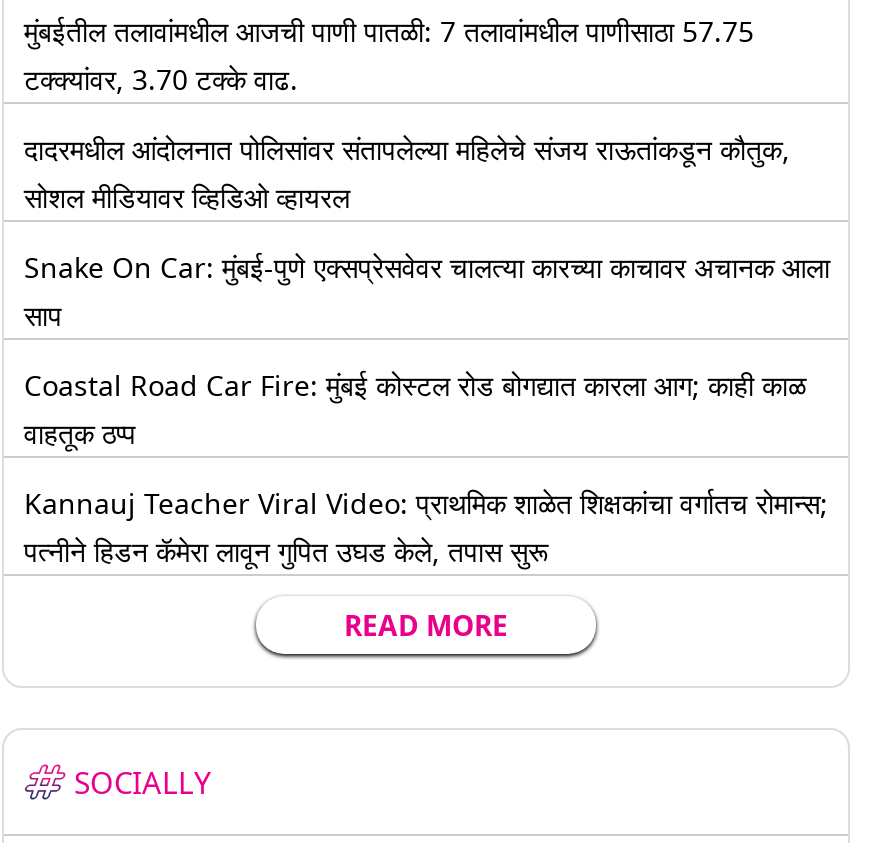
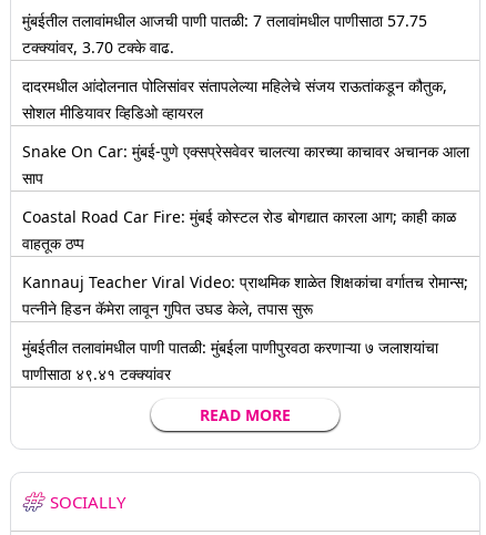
none -> [22,337,438,384] मुंबईतील तलावांमधील पाणी पातळी: मुंबईला पाणीपुरवठा करणाऱ्या ७ जलाशयांचा | पाणीसाठा ४९.४१ टक्क्यांवर

